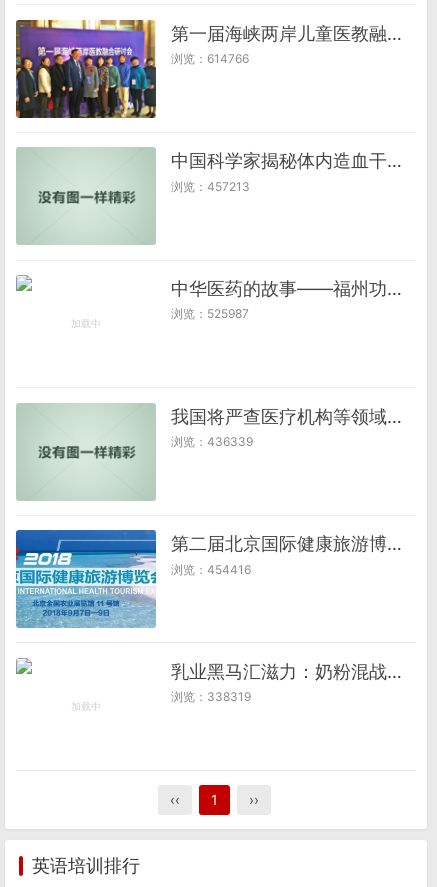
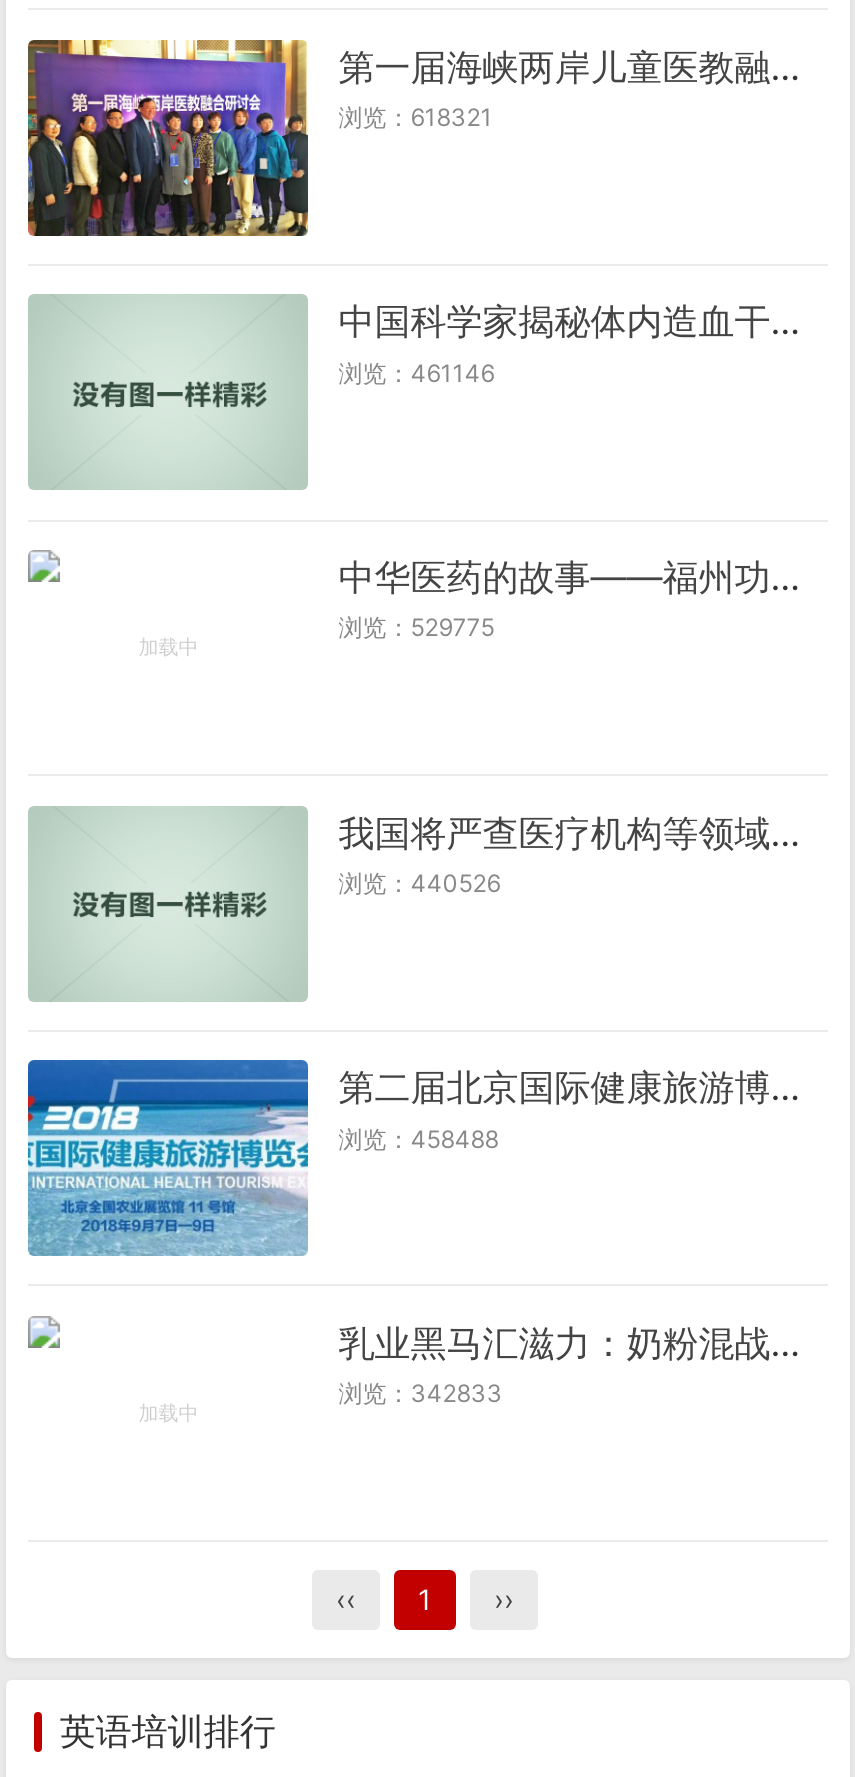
[171,51,249,66] 浏览：614766 -> [338,102,492,132] 浏览：618321
[171,179,250,194] 浏览：457213 -> [338,358,494,388] 浏览：461146
[171,306,249,321] 浏览：525987 -> [338,613,494,643] 浏览：529775
[171,434,253,449] 浏览：436339 -> [338,868,500,898] 浏览：440526
[171,562,251,577] 浏览：454416 -> [338,1123,498,1153] 浏览：458488
[171,689,251,704] 浏览：338319 -> [338,1379,502,1409] 浏览：342833

